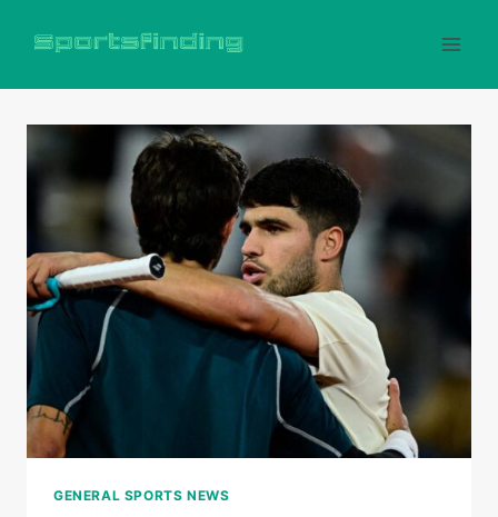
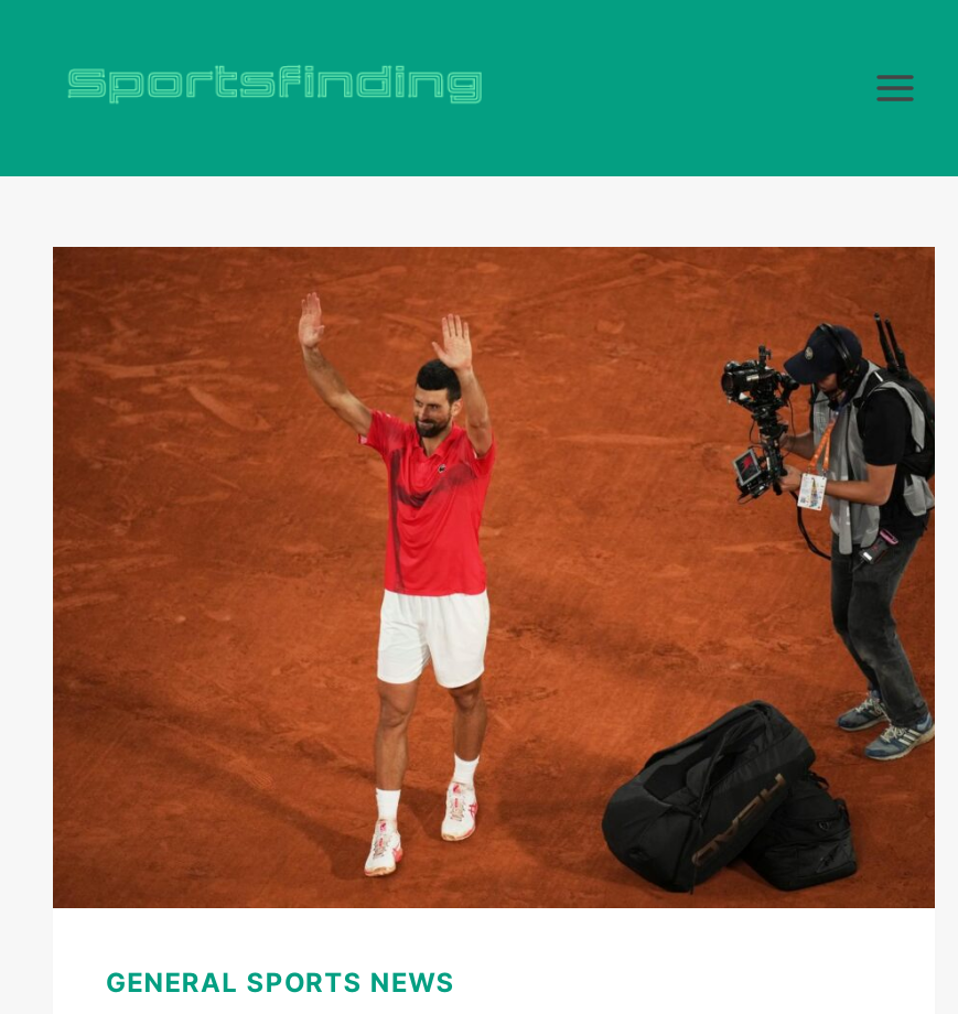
[26,123,472,459] [image] -> [51,245,937,910] [image]

